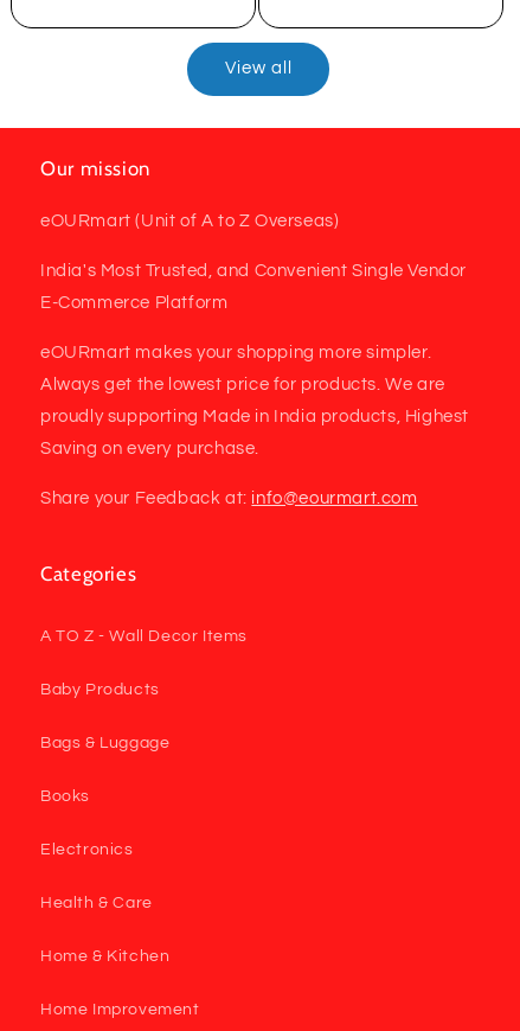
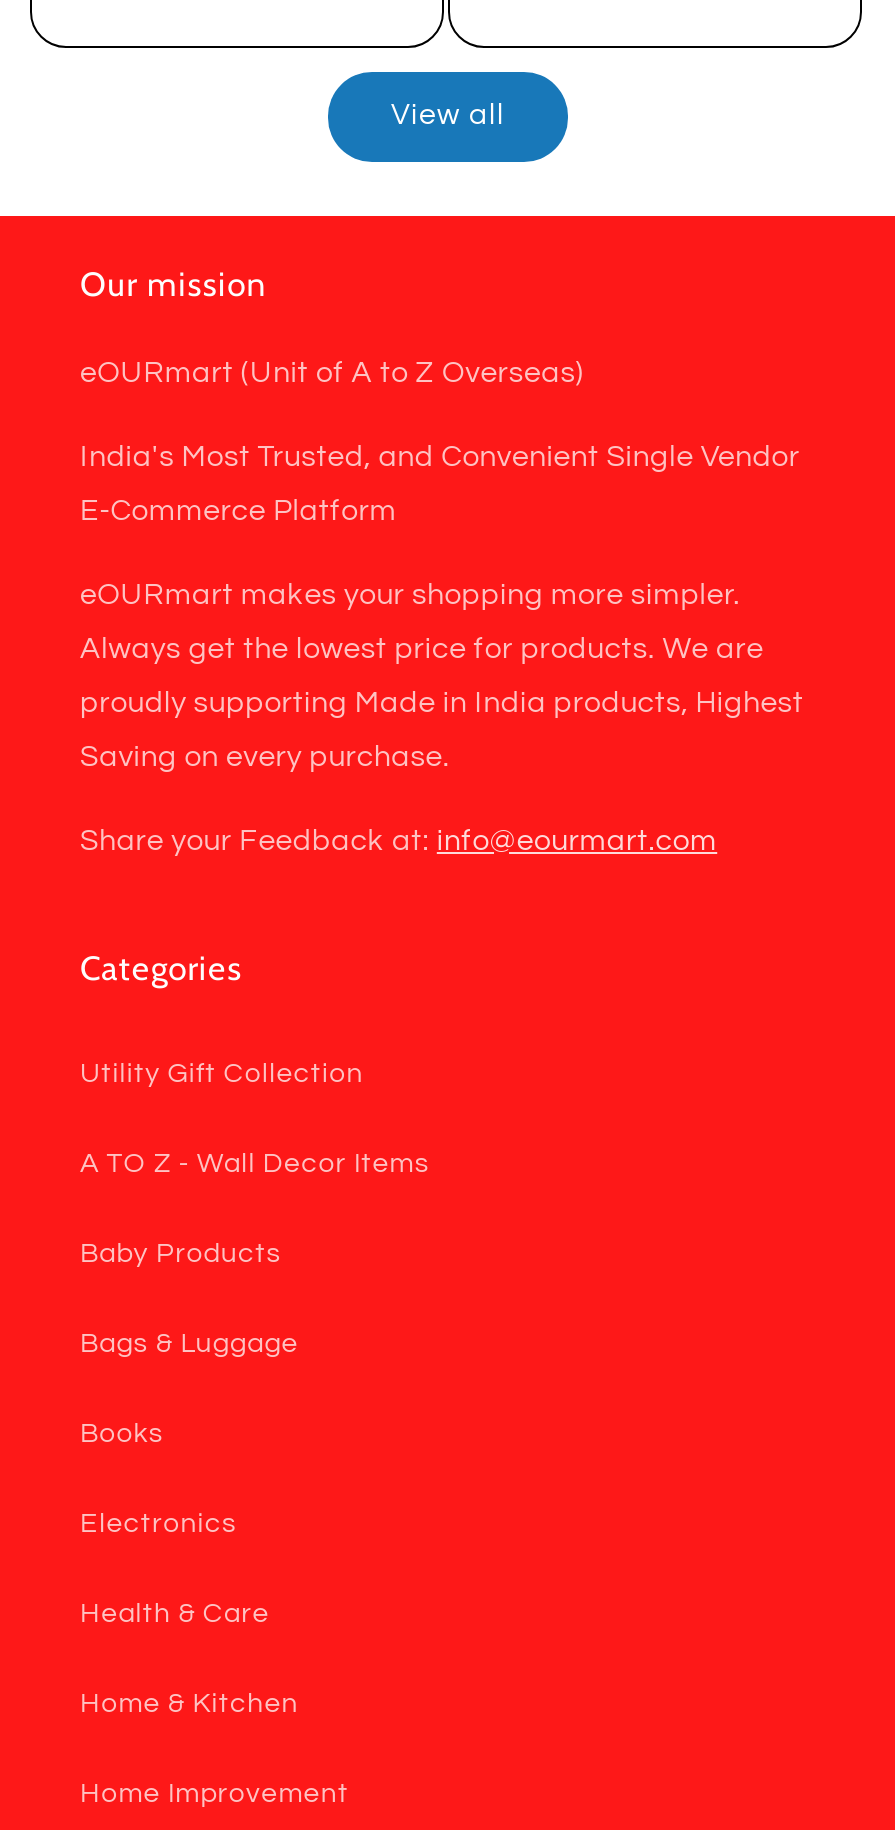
none -> [80,1060,364,1088] Utility Gift Collection

